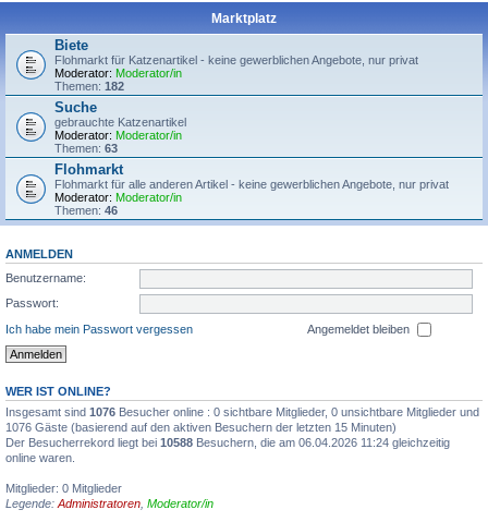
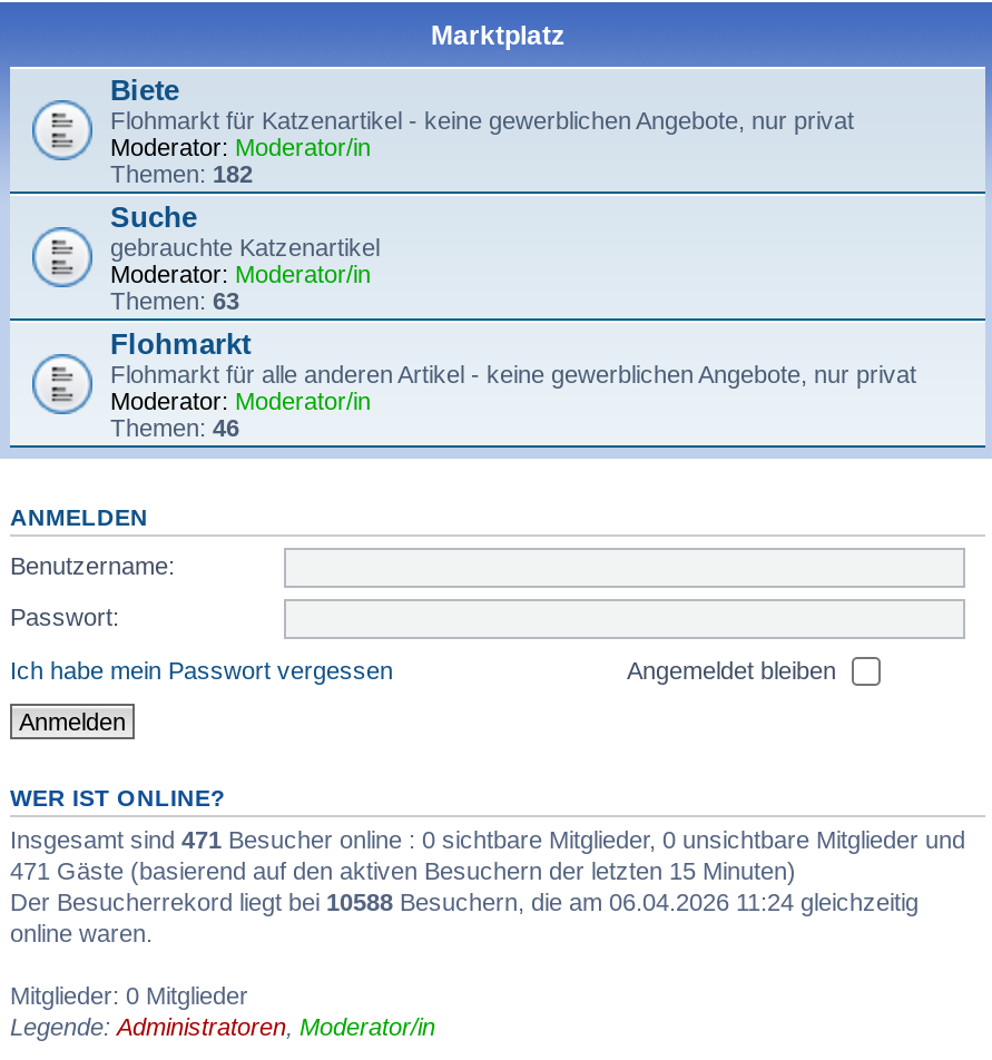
[5,406,479,419] Insgesamt sind 1076 Besucher online : 0 sichtbare Mitglieder, 0 unsichtbare Mitglieder und -> [10,827,965,854] Insgesamt sind 471 Besucher online : 0 sichtbare Mitglieder, 0 unsichtbare Mitglieder und
[5,421,396,434] 1076 Gäste (basierend auf den aktiven Besuchern der letzten 15 Minuten) -> [10,858,796,885] 471 Gäste (basierend auf den aktiven Besuchern der letzten 15 Minuten)

